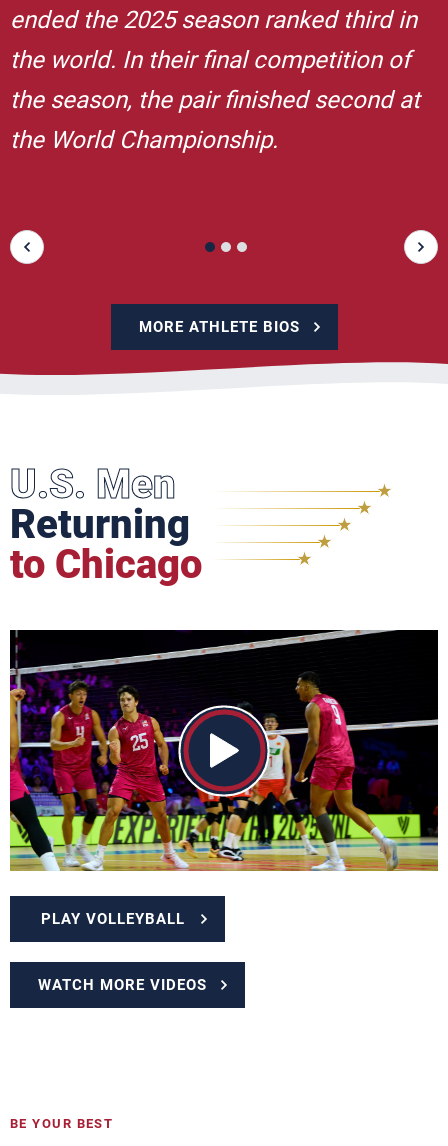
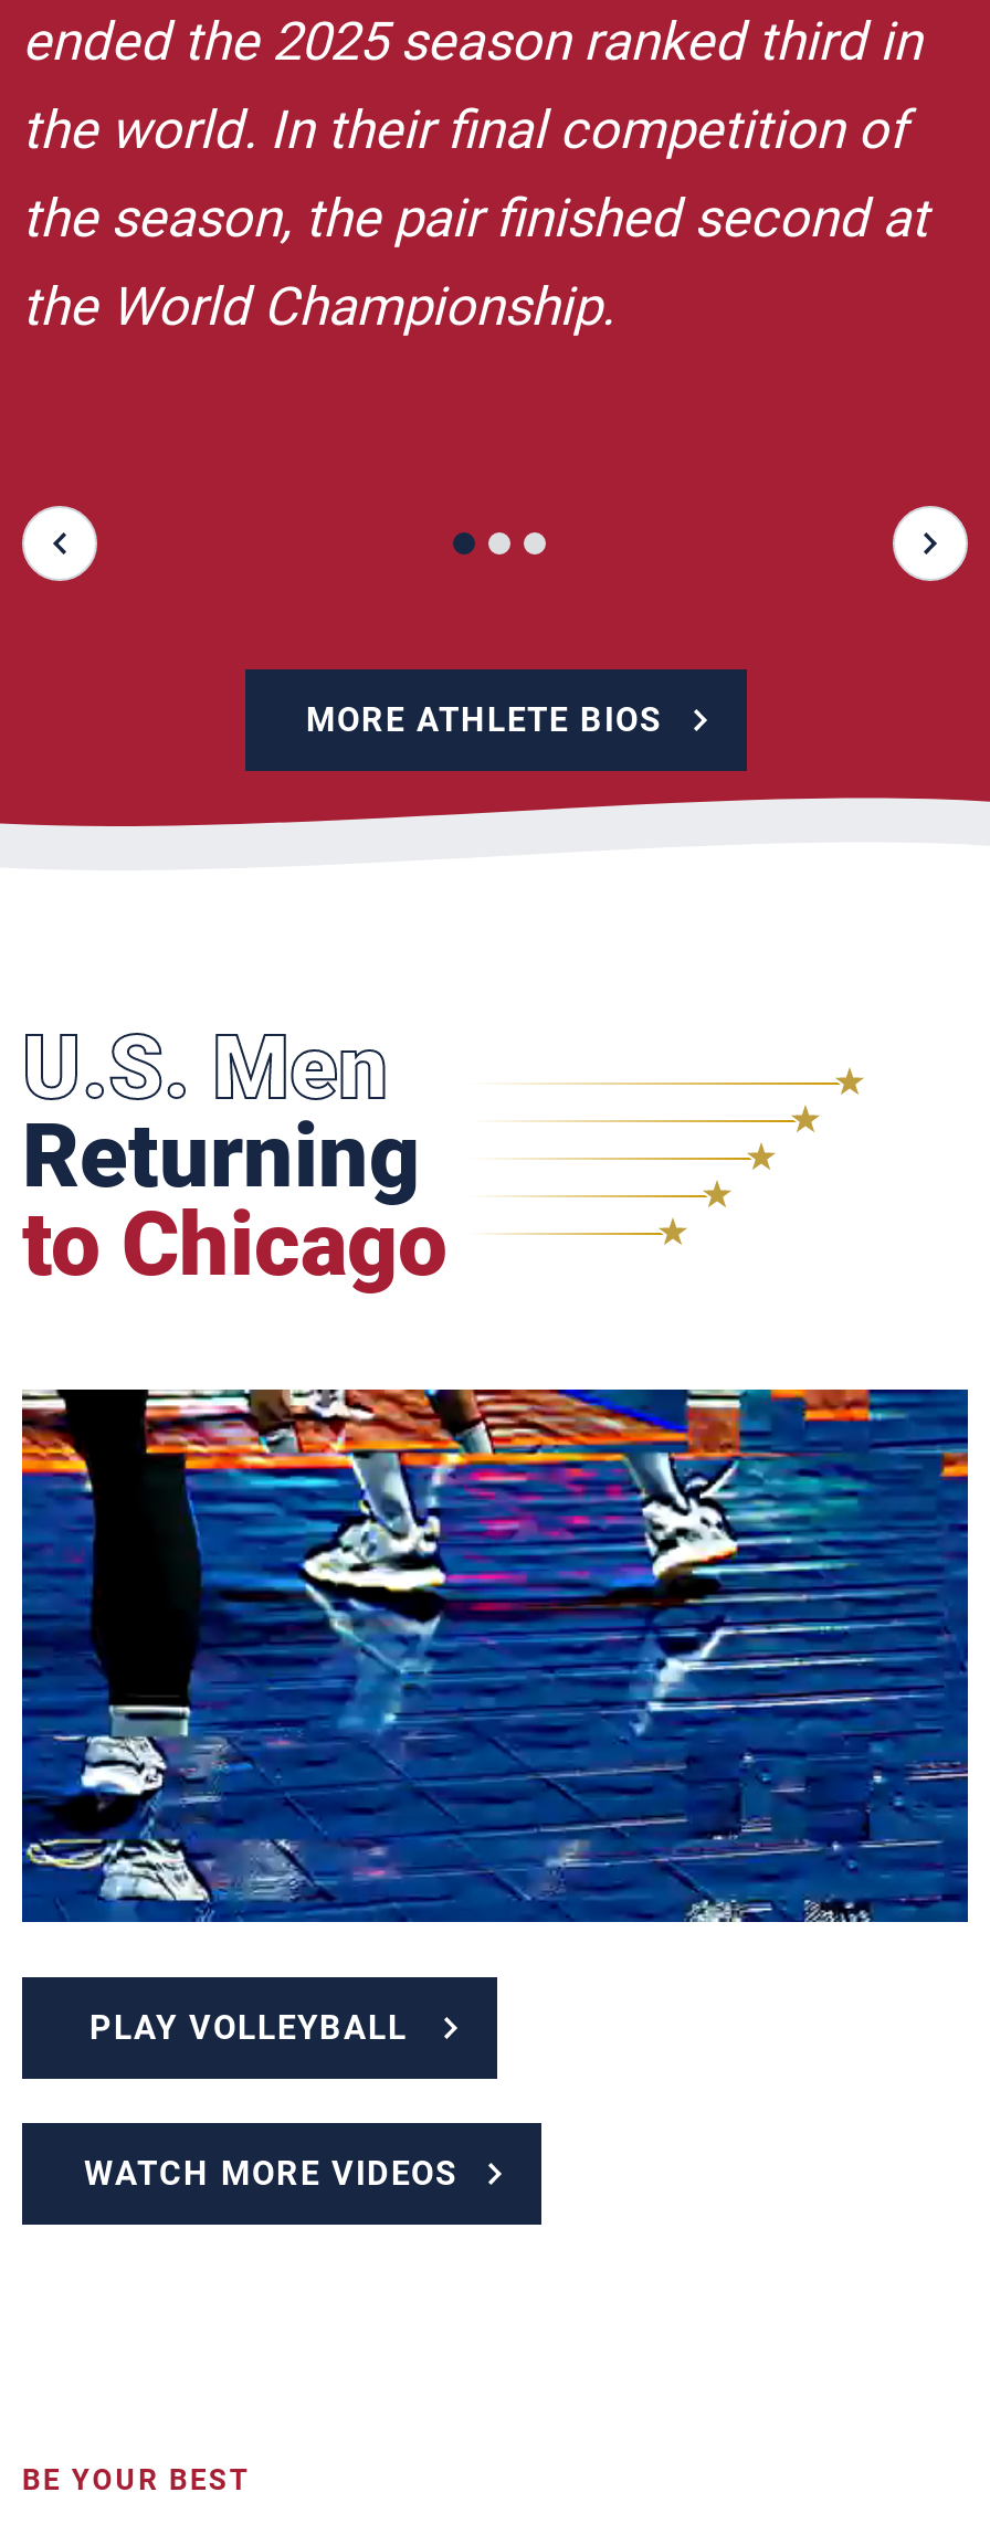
[9,629,439,872] [image] -> [20,1387,970,1924] [image]

